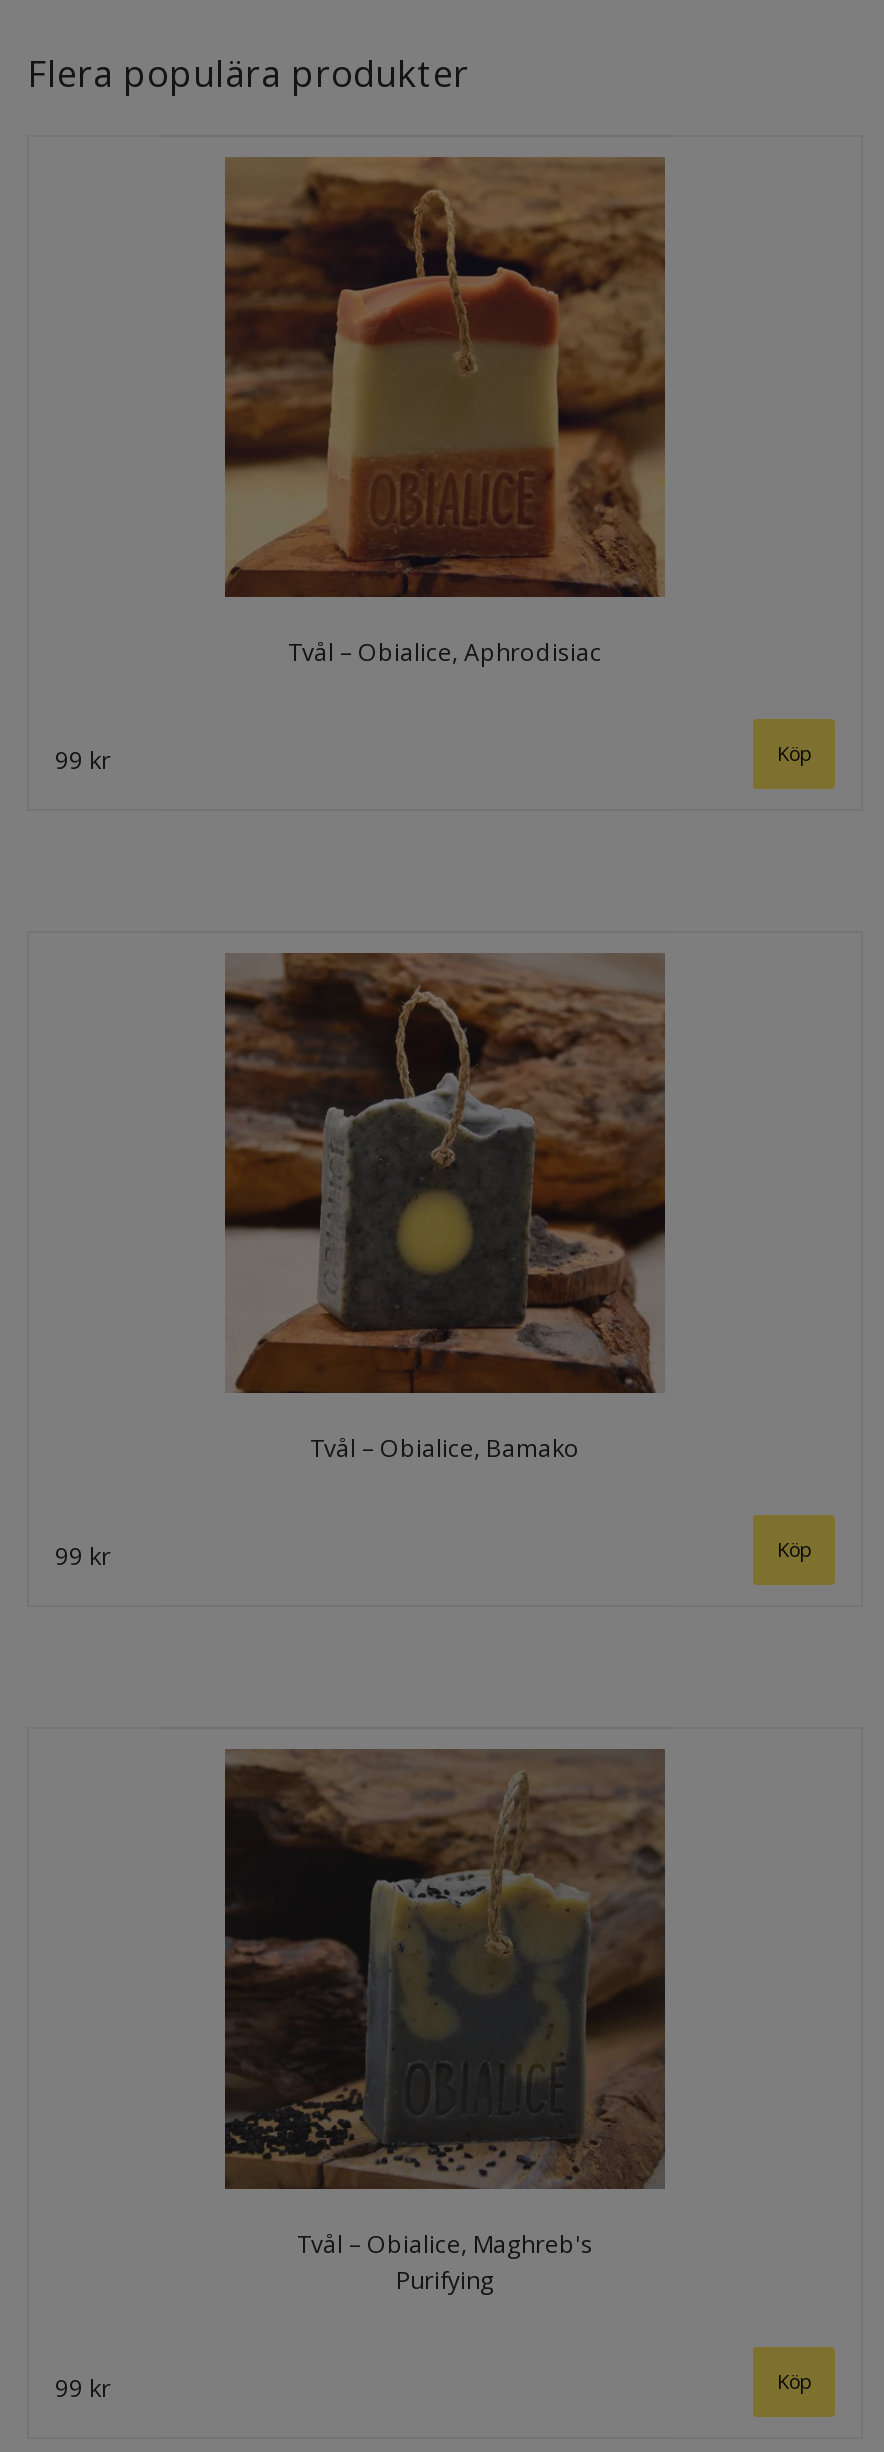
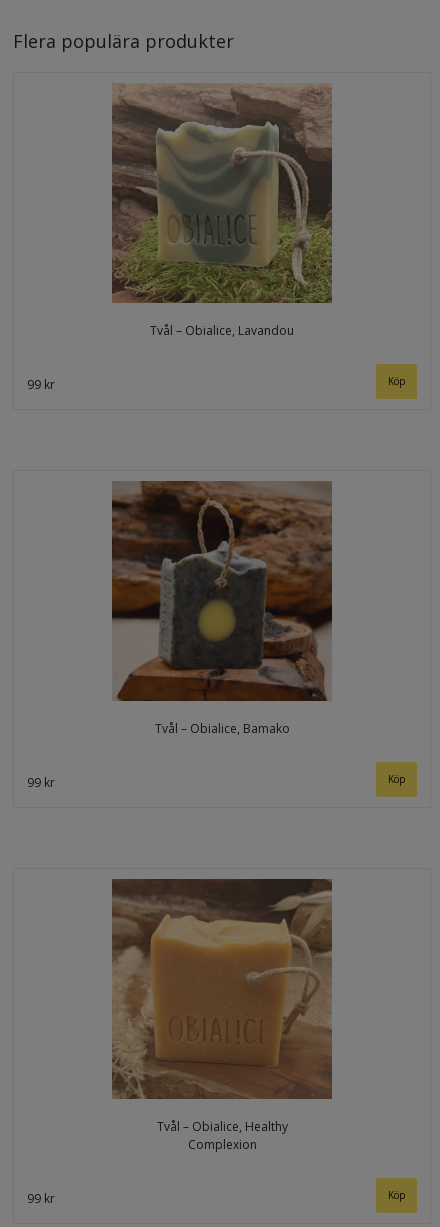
[225,157,667,668] [image] | Tvål – Obialice, Aphrodisiac -> [111,84,333,339] [image] | Tvål – Obialice, Lavandou
[223,1749,667,2296] [image] | Tvål – Obialice, Maghreb's | Purifying -> [111,879,332,1153] [image] | Tvål – Obialice, Healthy | Complexion

